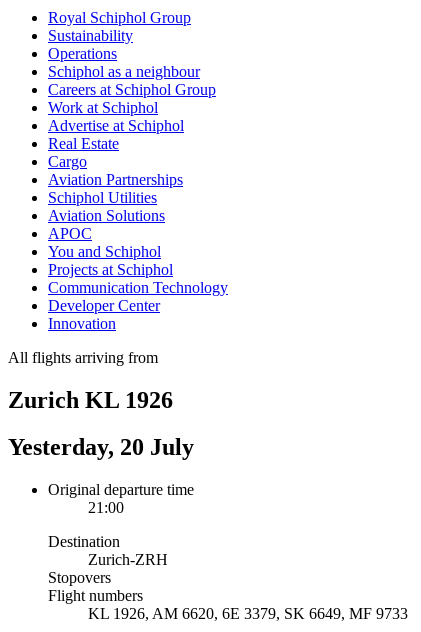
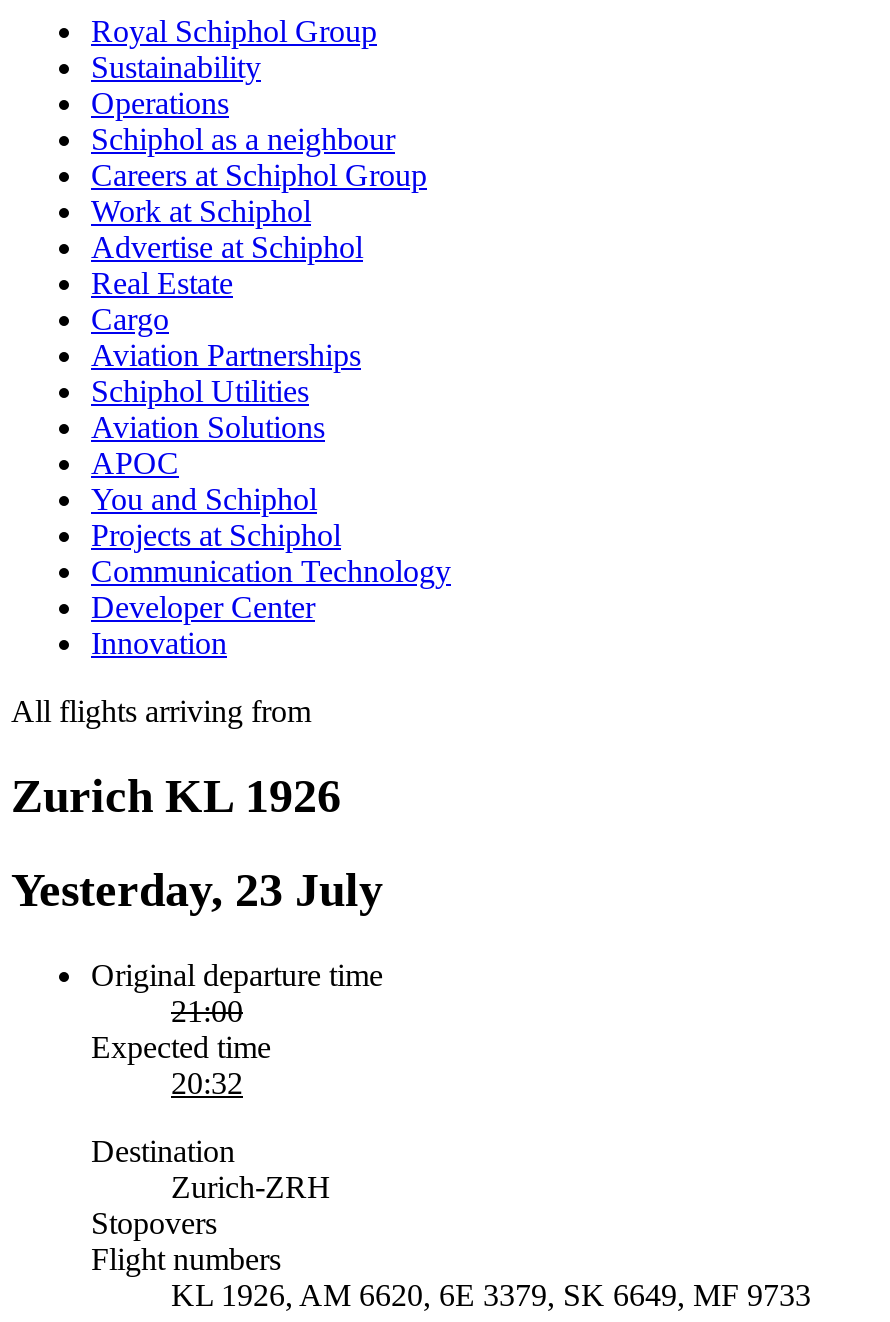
[8,434,194,460] Yesterday, 20 July -> [11,864,383,916] Yesterday, 23 July
none -> [91,1029,271,1099] Expected time | 20:32

